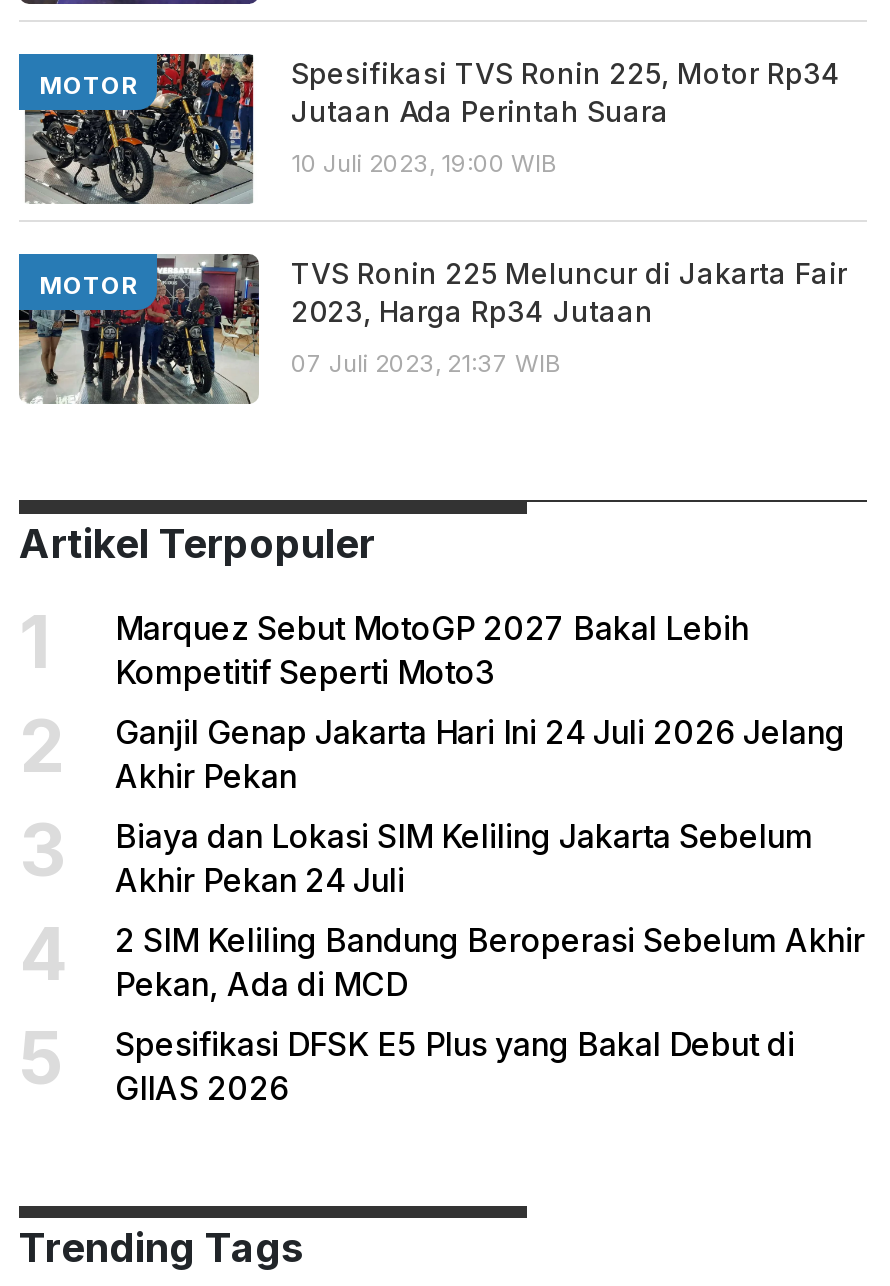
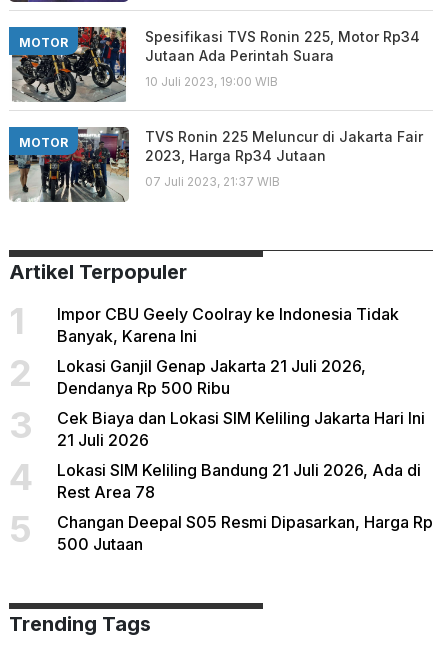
[115,608,749,692] Marquez Sebut MotoGP 2027 Bakal Lebih | Kompetitif Seperti Moto3 -> [57,304,399,346] Impor CBU Geely Coolray ke Indonesia Tidak | Banyak, Karena Ini
[115,712,845,796] Ganjil Genap Jakarta Hari Ini 24 Juli 2026 Jelang | Akhir Pekan -> [57,356,366,398] Lokasi Ganjil Genap Jakarta 21 Juli 2026, | Dendanya Rp 500 Ribu
[115,816,813,900] Biaya dan Lokasi SIM Keliling Jakarta Sebelum | Akhir Pekan 24 Juli -> [57,408,425,450] Cek Biaya dan Lokasi SIM Keliling Jakarta Hari Ini | 21 Juli 2026
[115,920,865,1004] 2 SIM Keliling Bandung Beroperasi Sebelum Akhir | Pekan, Ada di MCD -> [57,460,421,502] Lokasi SIM Keliling Bandung 21 Juli 2026, Ada di | Rest Area 78
[115,1024,795,1108] Spesifikasi DFSK E5 Plus yang Bakal Debut di | GIIAS 2026 -> [57,512,433,554] Changan Deepal S05 Resmi Dipasarkan, Harga Rp | 500 Jutaan

